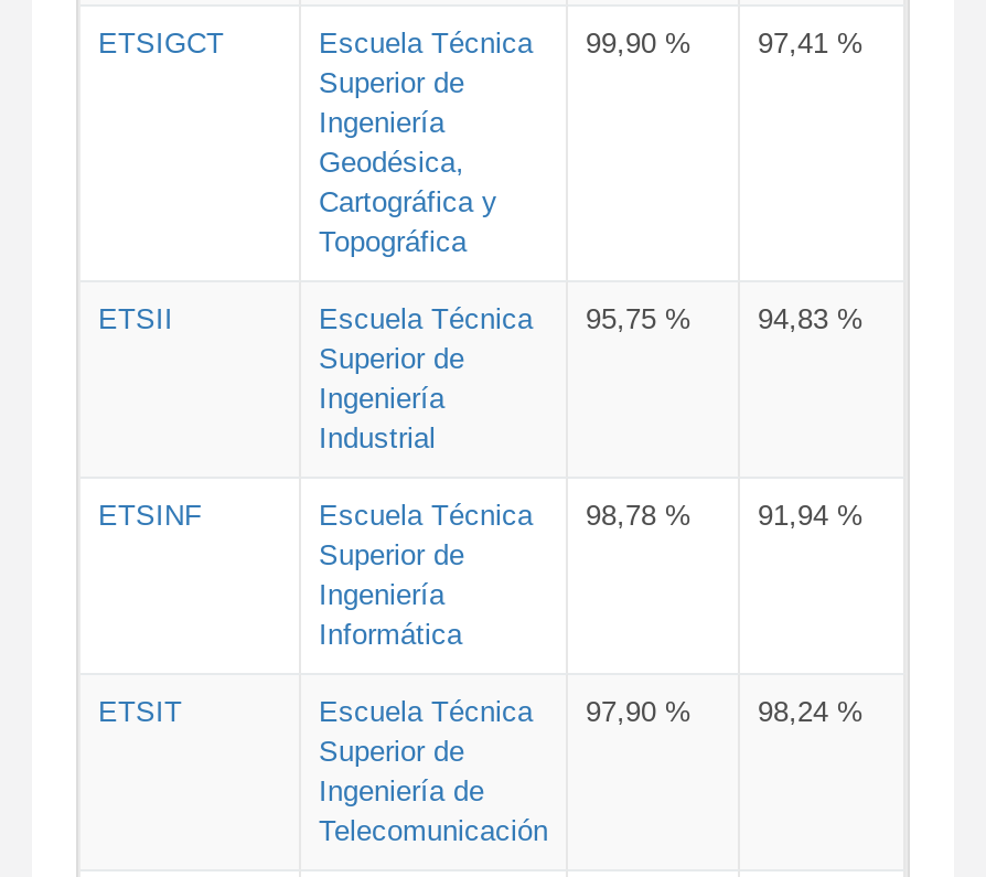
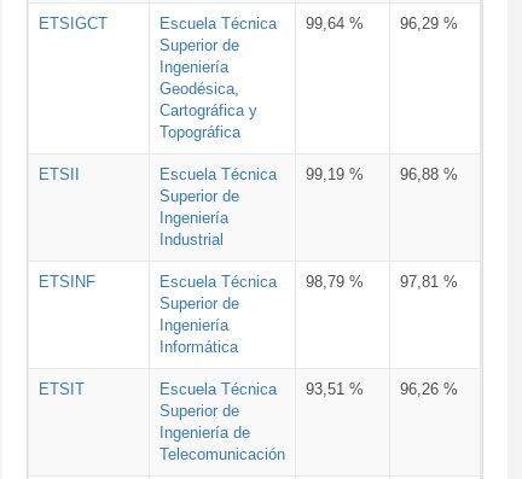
[586,25,692,58] 99,90 % -> [306,14,364,32] 99,64 %
[758,25,864,58] 97,41 % -> [400,14,458,32] 96,29 %
[586,301,692,334] 95,75 % -> [306,165,364,183] 99,19 %
[758,301,864,334] 94,83 % -> [400,165,458,183] 96,88 %
[586,498,692,531] 98,78 % -> [306,272,364,290] 98,79 %
[758,498,864,531] 91,94 % -> [400,272,458,290] 97,81 %
[586,694,692,727] 97,90 % -> [306,379,364,398] 93,51 %
[758,694,864,727] 98,24 % -> [400,379,458,398] 96,26 %

